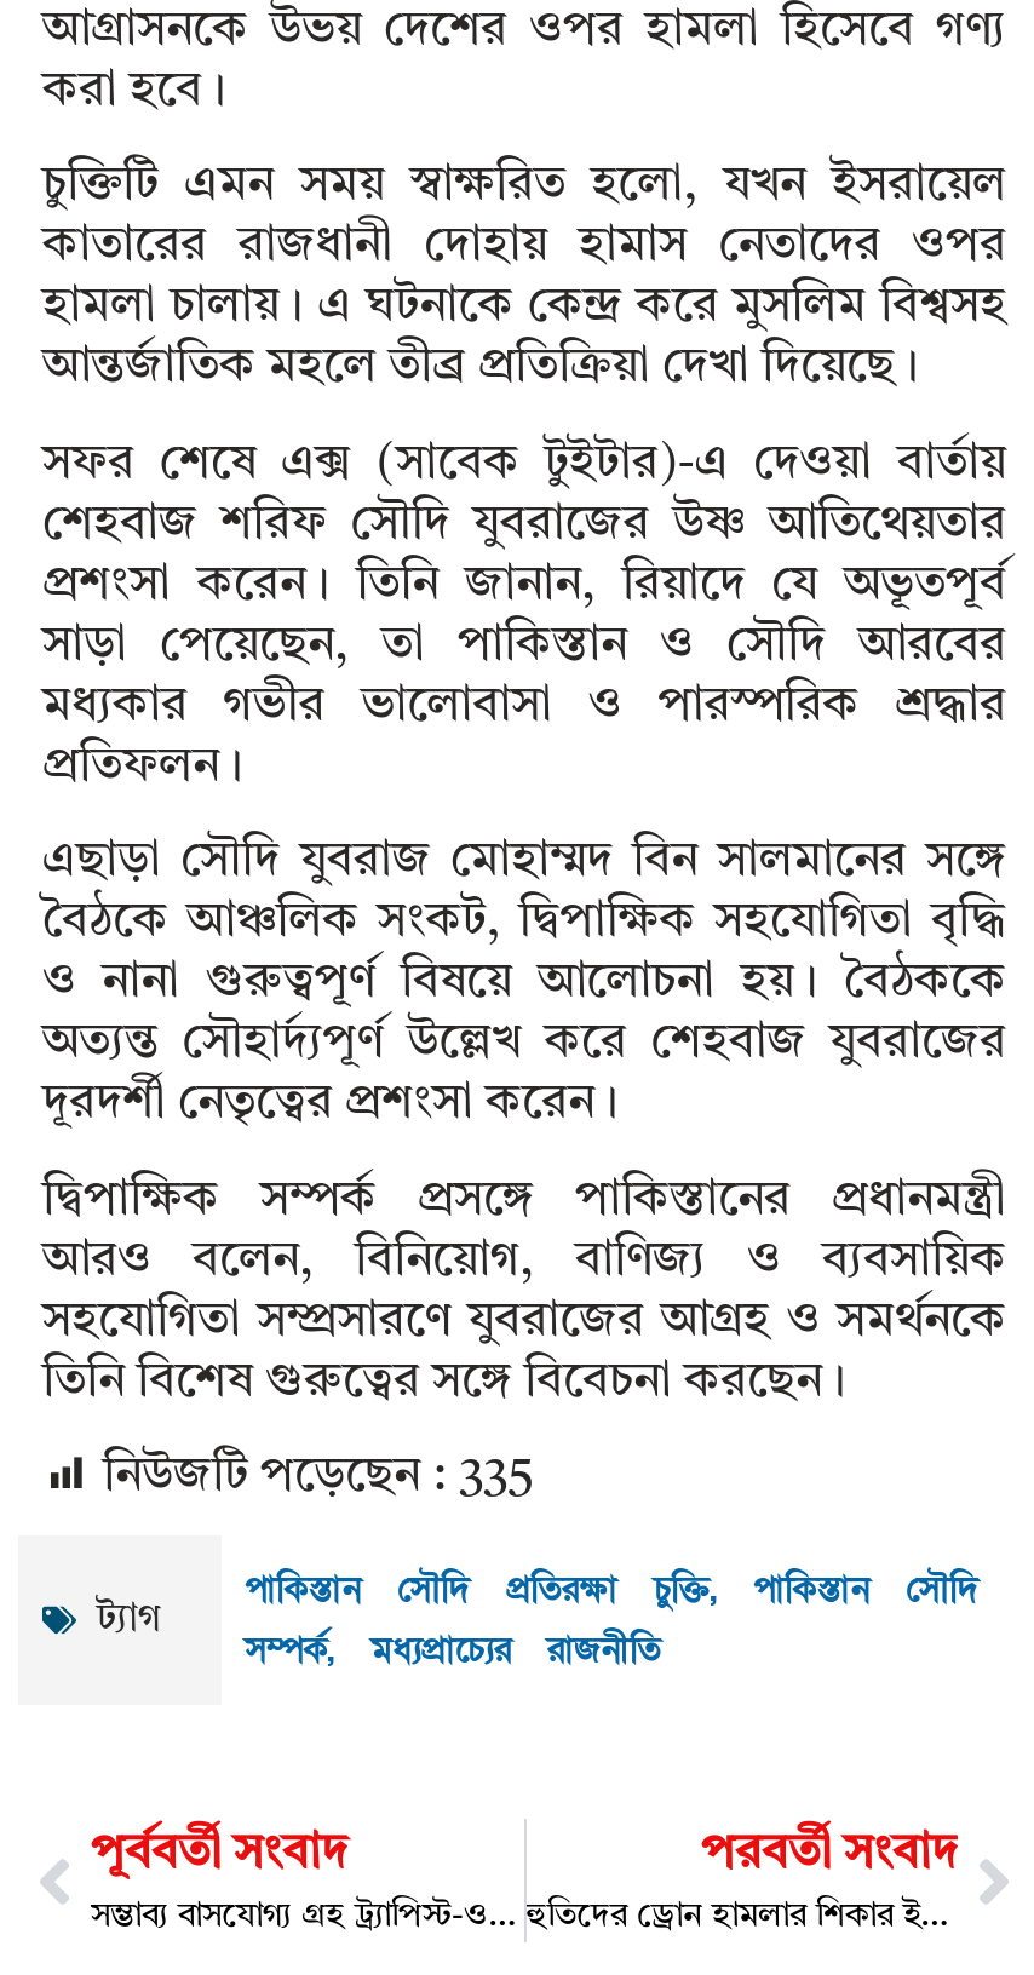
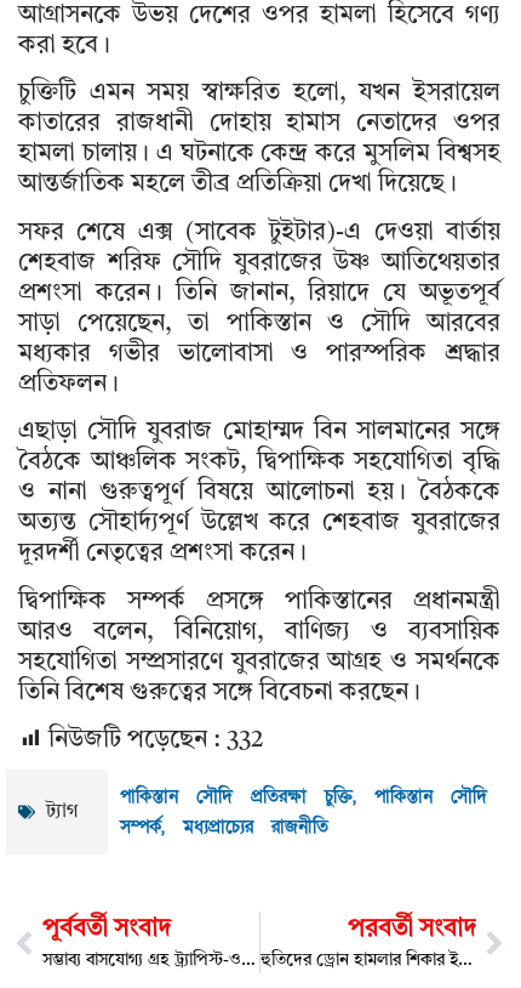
[103,1453,534,1502] নিউজটি পড়েছেন : 335 -> [48,728,264,753] নিউজটি পড়েছেন : 332

